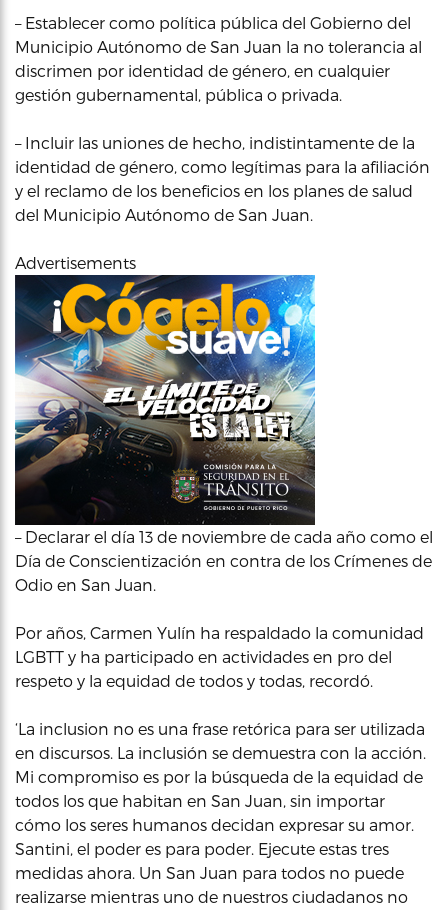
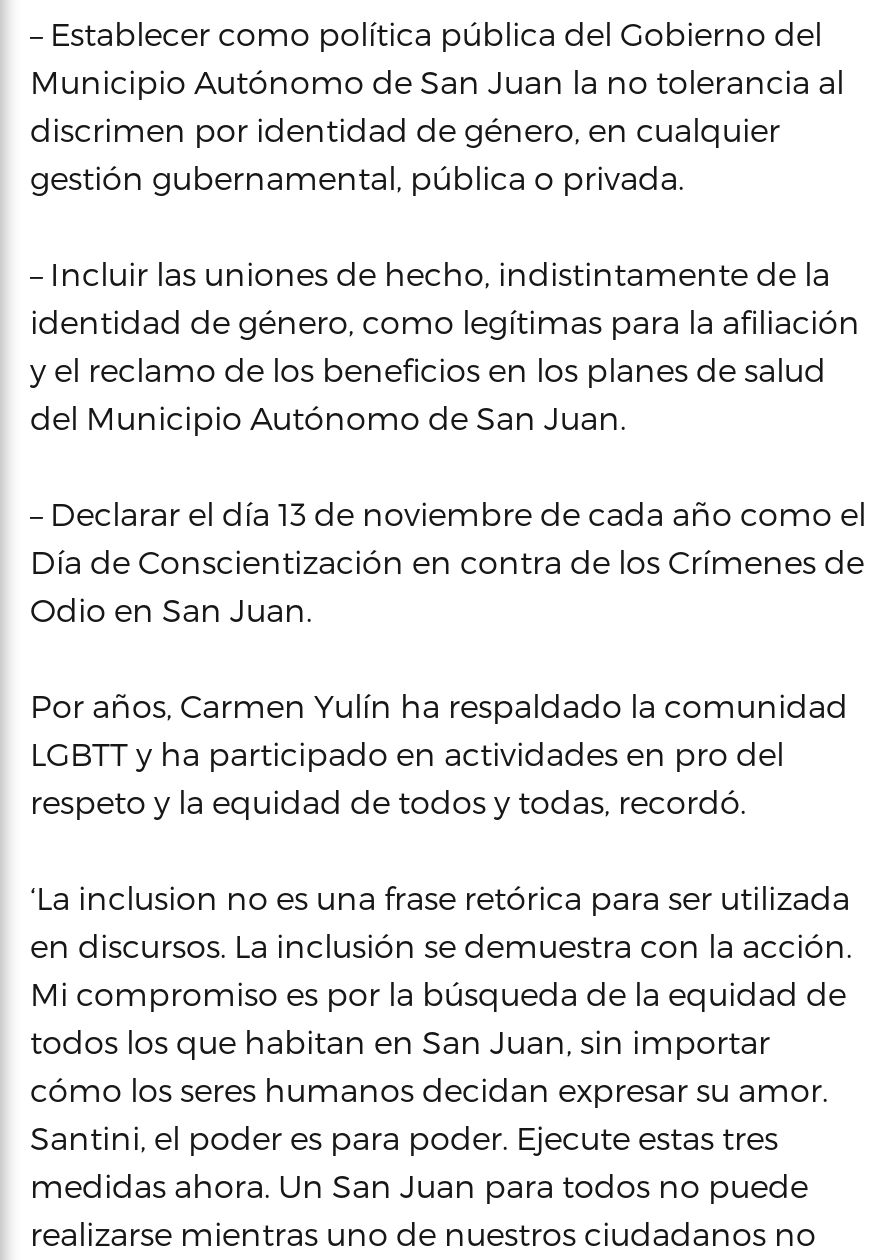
[15,253,136,272] Advertisements -> none
[14,274,316,525] [image] -> none

